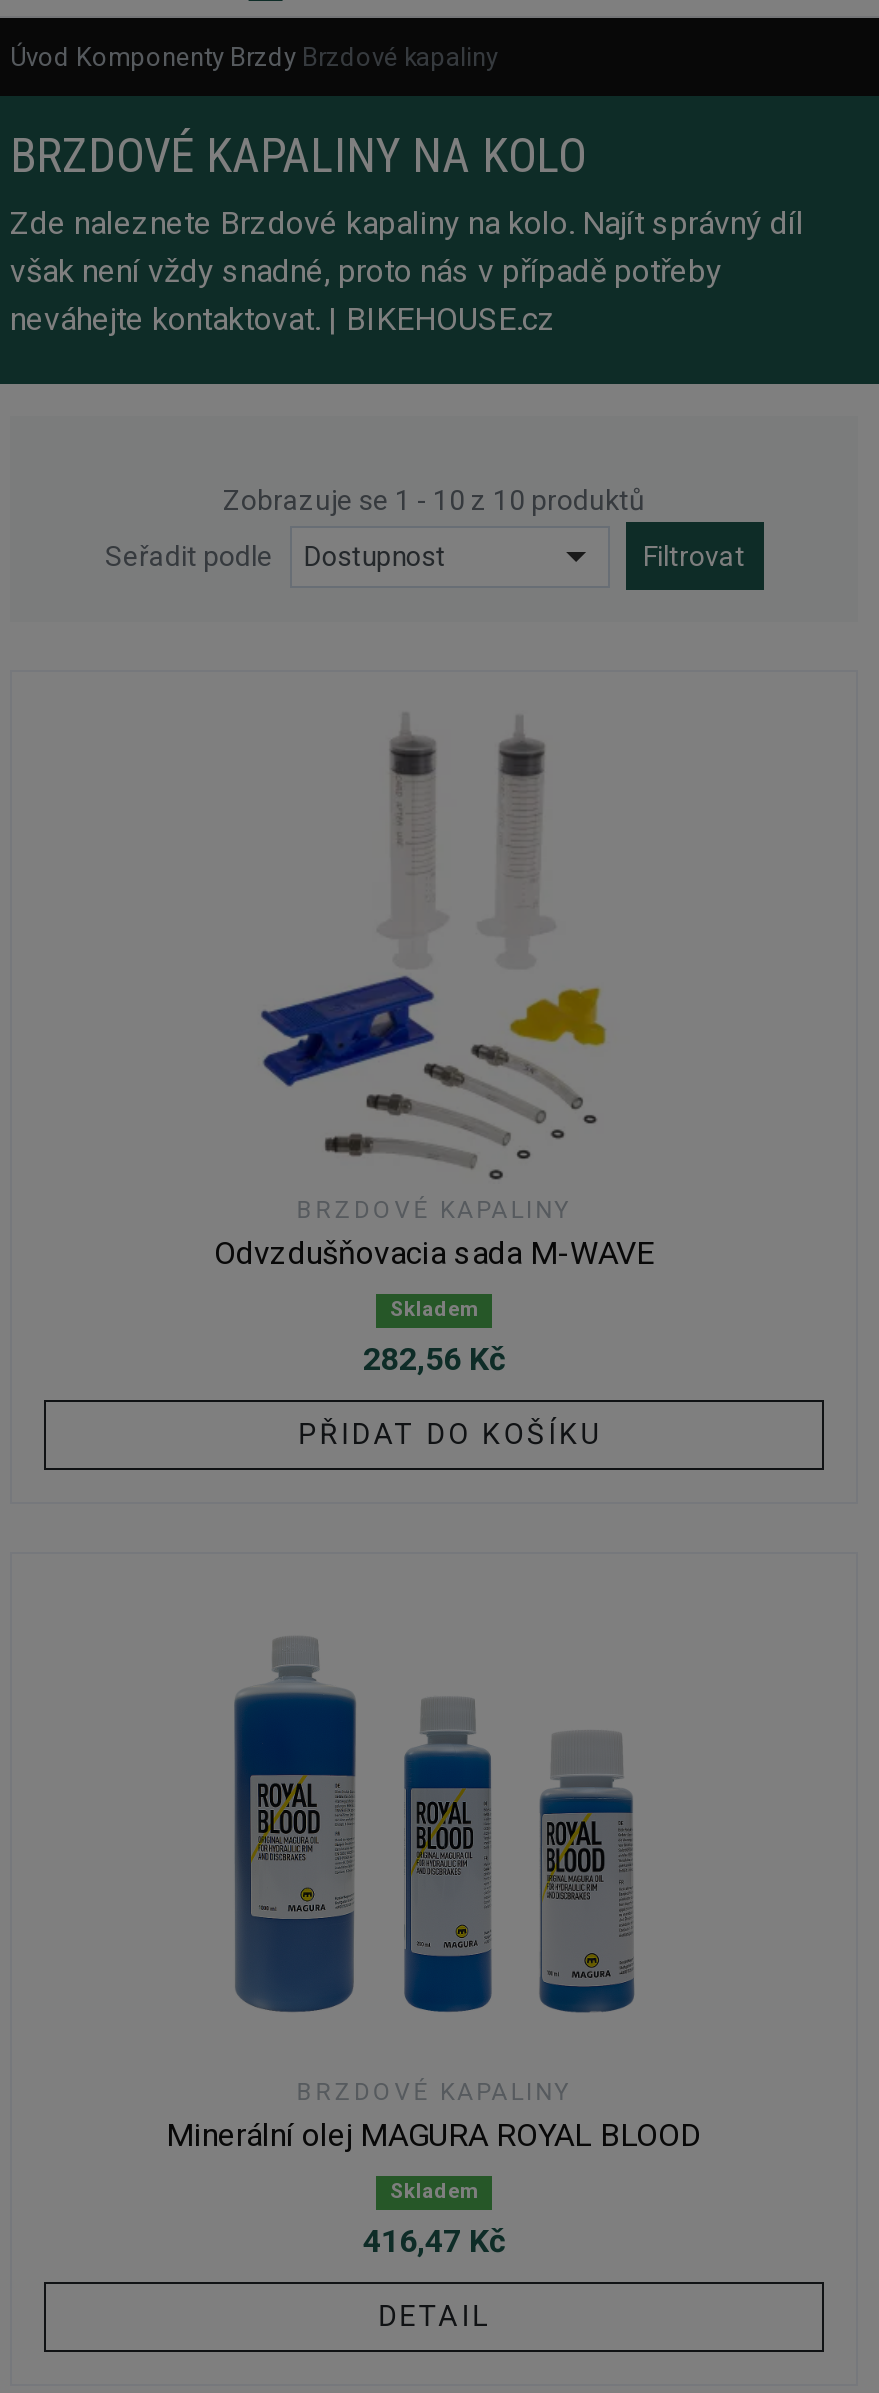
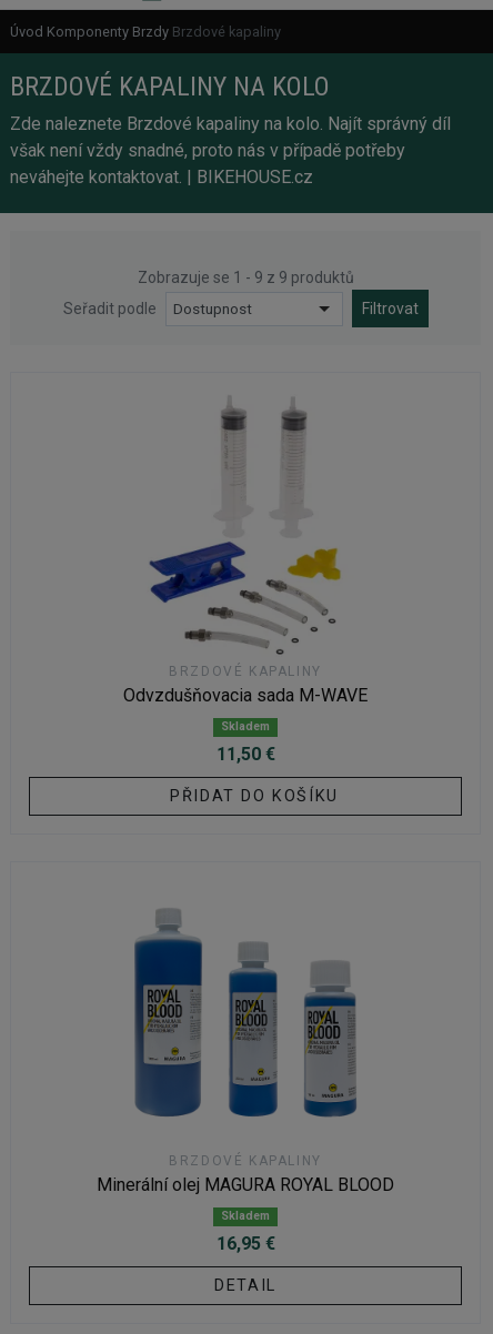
[223,485,645,517] Zobrazuje se 1 - 10 z 10 produktů -> [137,269,354,287] Zobrazuje se 1 - 9 z 9 produktů
[363,1341,505,1379] 282,56 Kč -> [216,744,275,765] 11,50 €
[363,2223,505,2261] 416,47 Kč -> [216,1233,275,1255] 16,95 €

